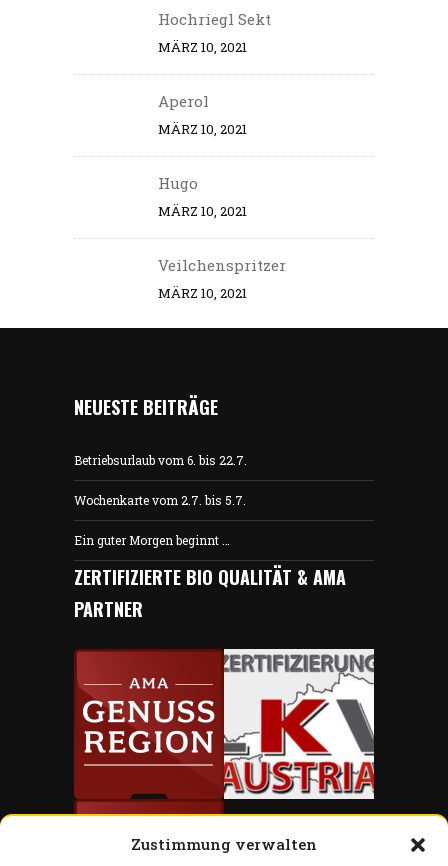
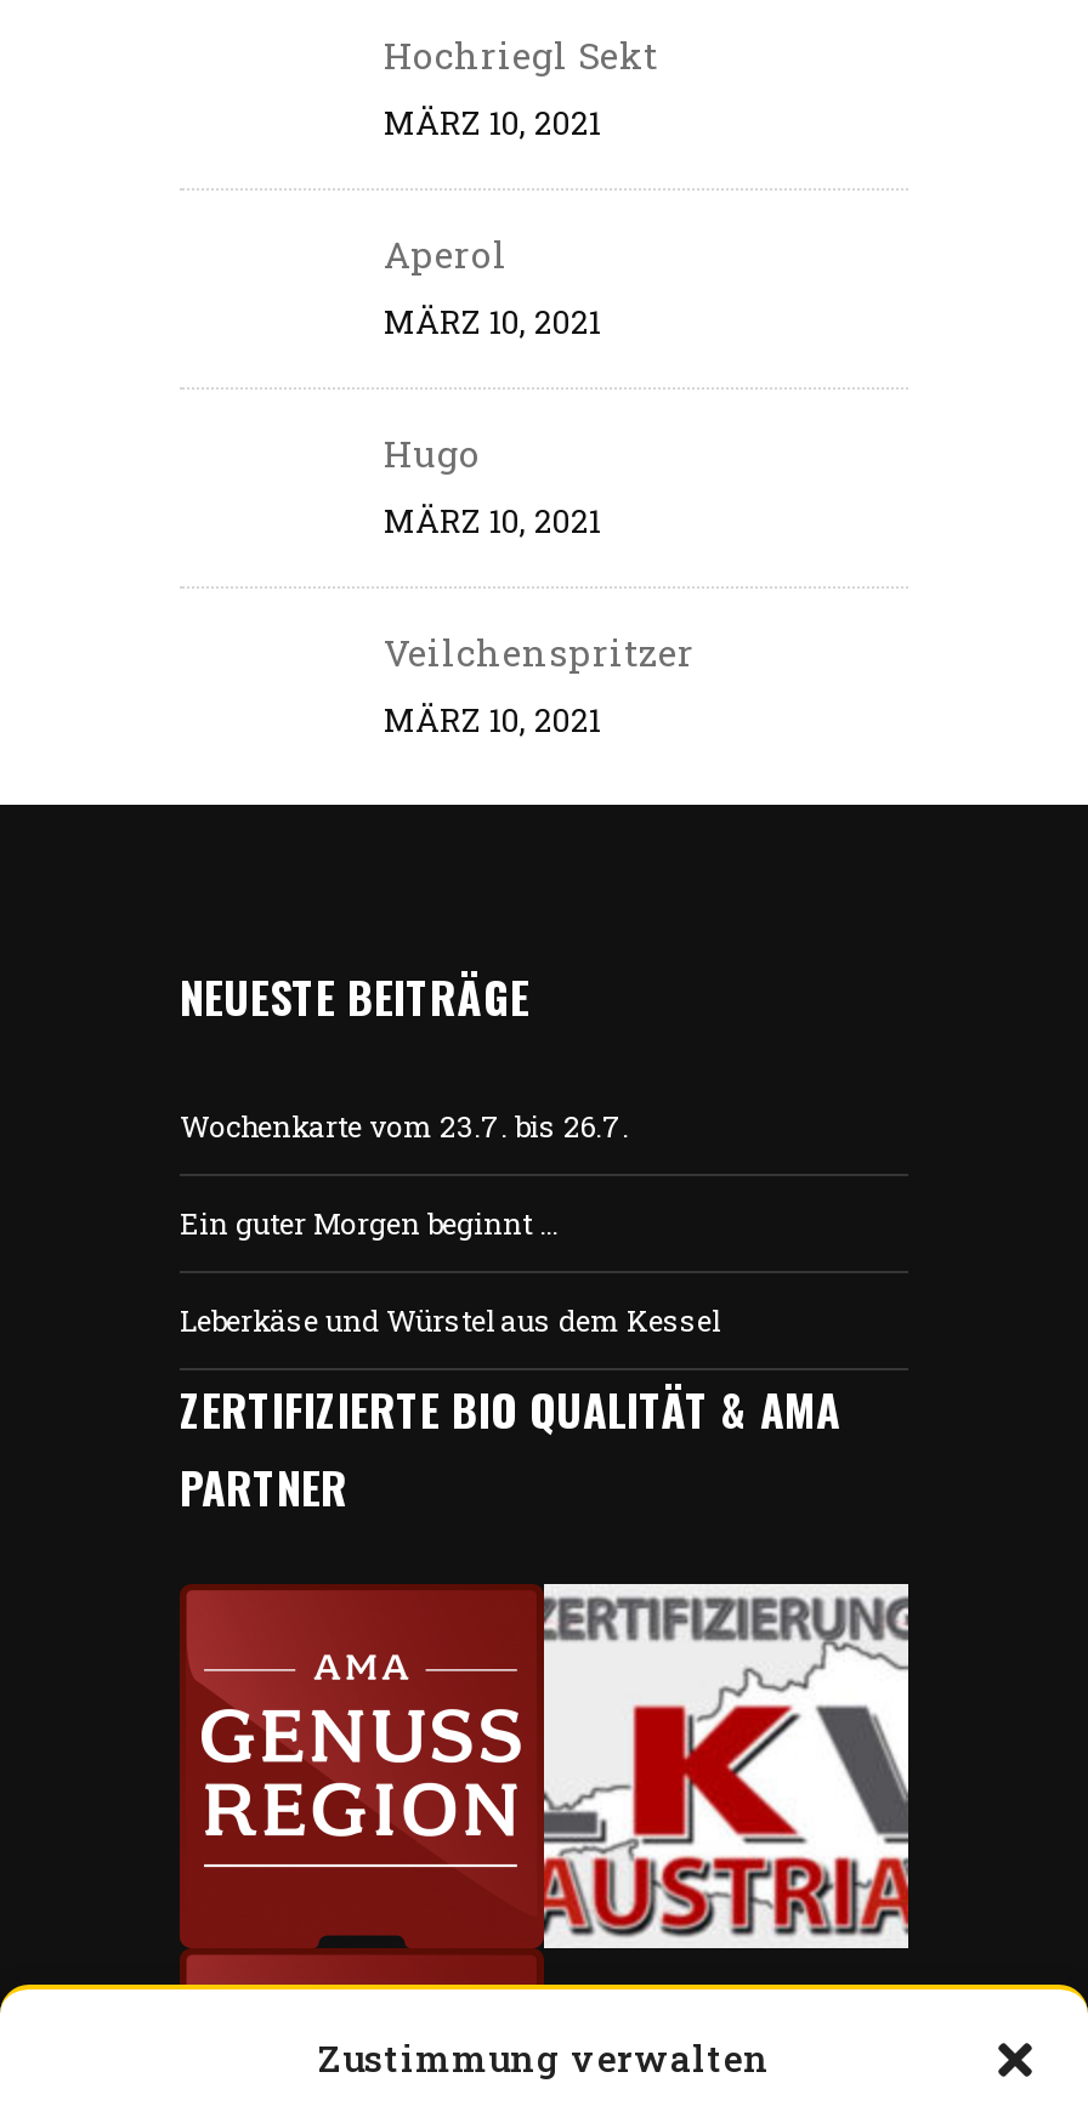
[74,452,247,508] Betriebsurlaub vom 6. bis 22.7. | Wochenkarte vom 2.7. bis 5.7. -> [180,1106,629,1145] Wochenkarte vom 23.7. bis 26.7.
moved [74,532,230,548] -> [180,1203,559,1242]: Ein guter Morgen beginnt …
none -> [180,1300,719,1339] Leberkäse und Würstel aus dem Kessel

